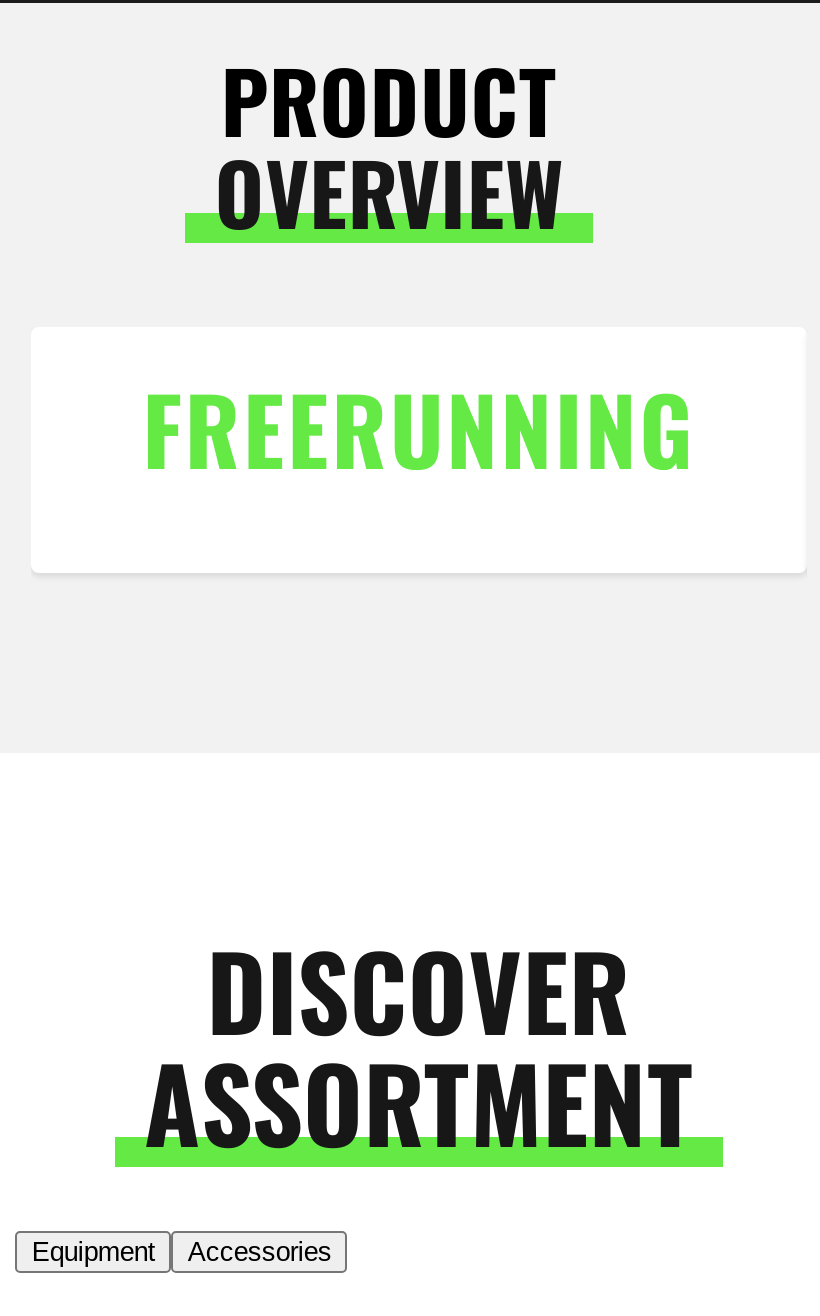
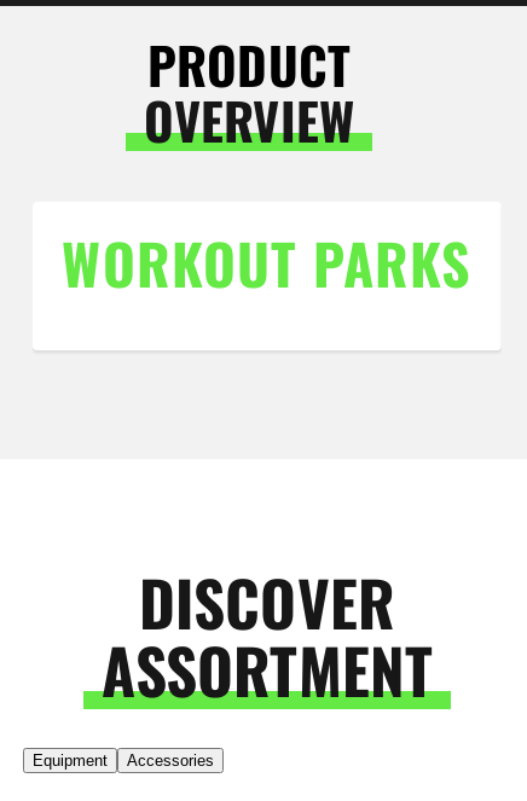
[142,359,696,495] FREERUNNING -> [62,221,472,303] WORKOUT PARKS

